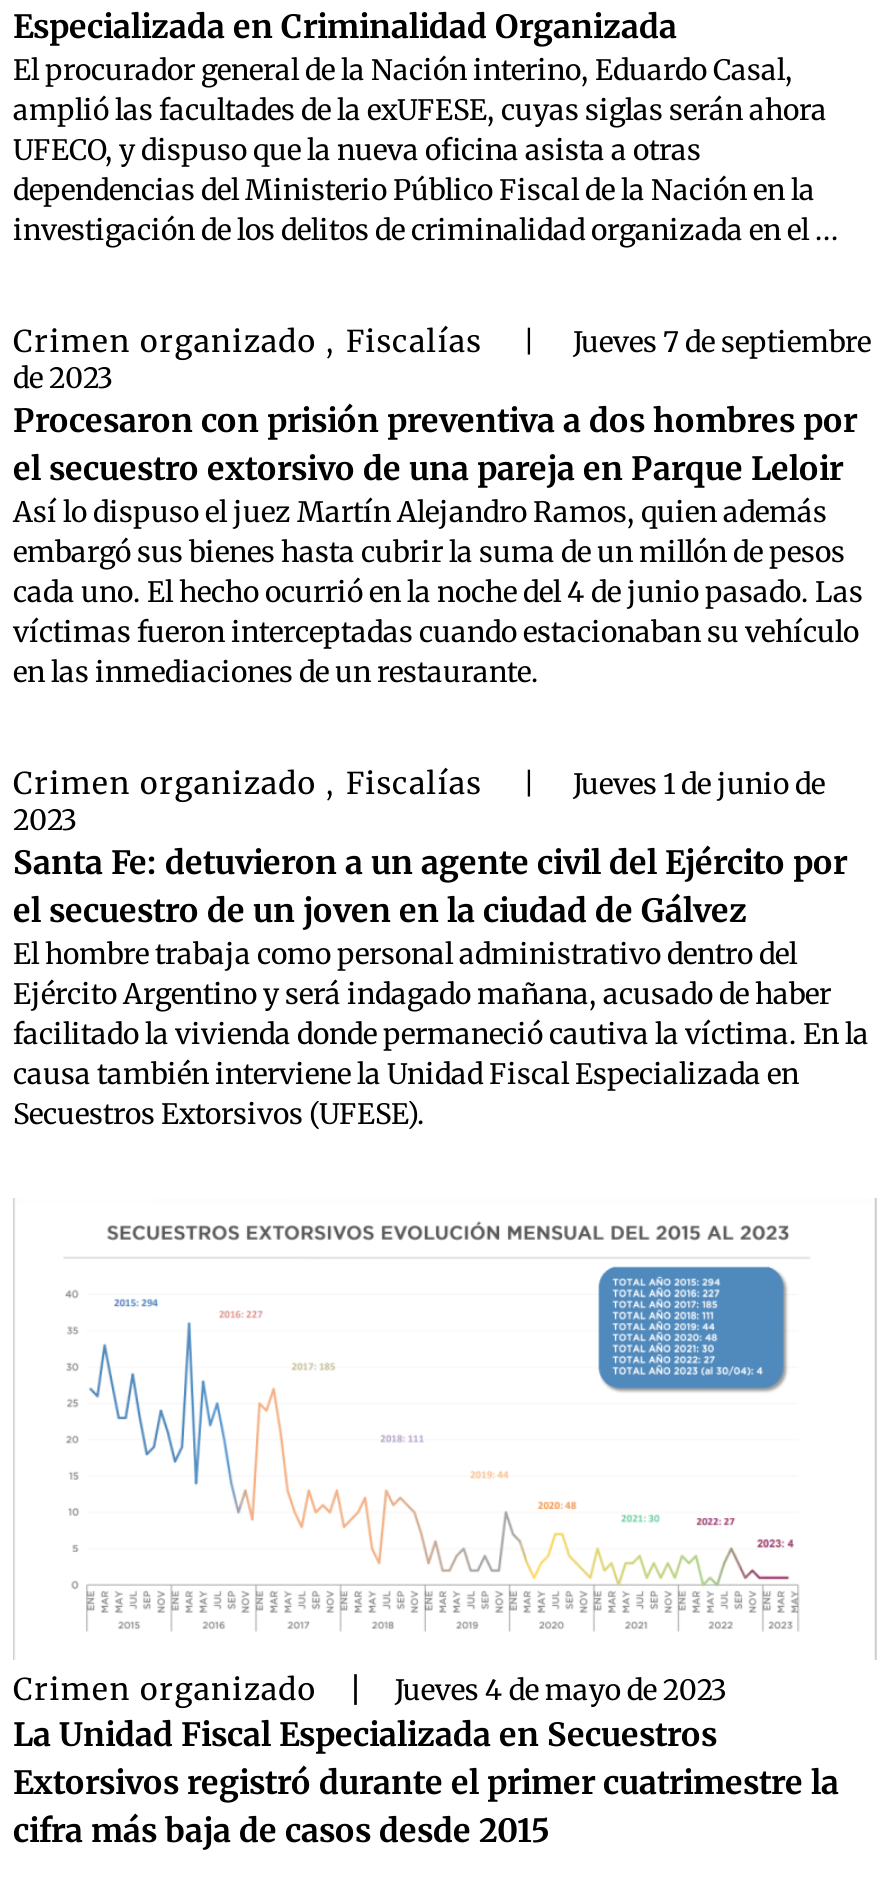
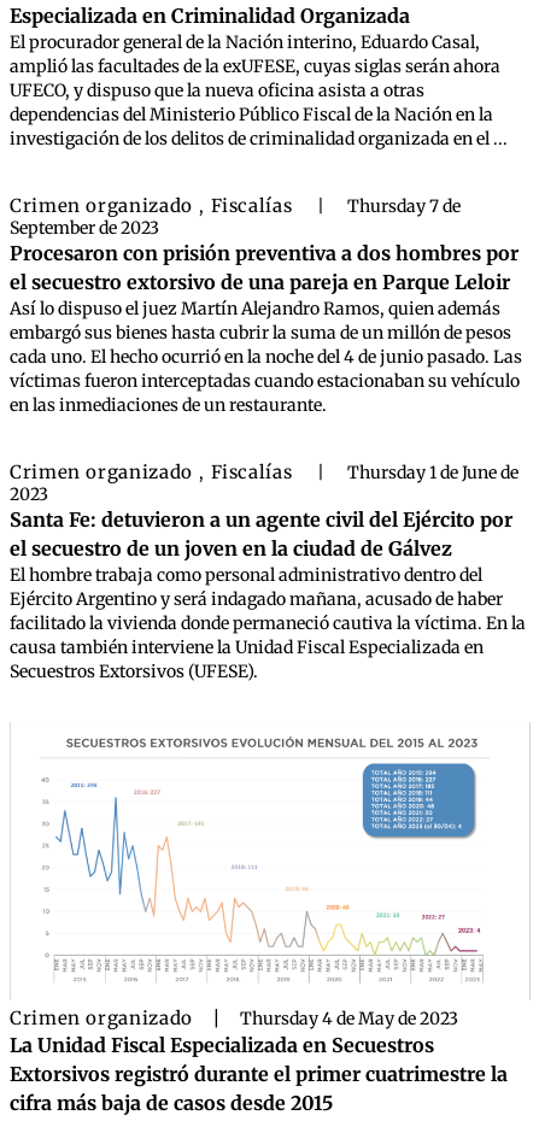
[13,324,871,396] Jueves 7 de septiembre | de 2023 -> [10,195,461,239] Thursday 7 de | September de 2023
[573,766,825,802] Jueves 1 de junio de -> [347,462,518,483] Thursday 1 de June de
[395,1671,727,1707] Jueves 4 de mayo de 2023 -> [240,1007,458,1029] Thursday 4 de May de 2023

